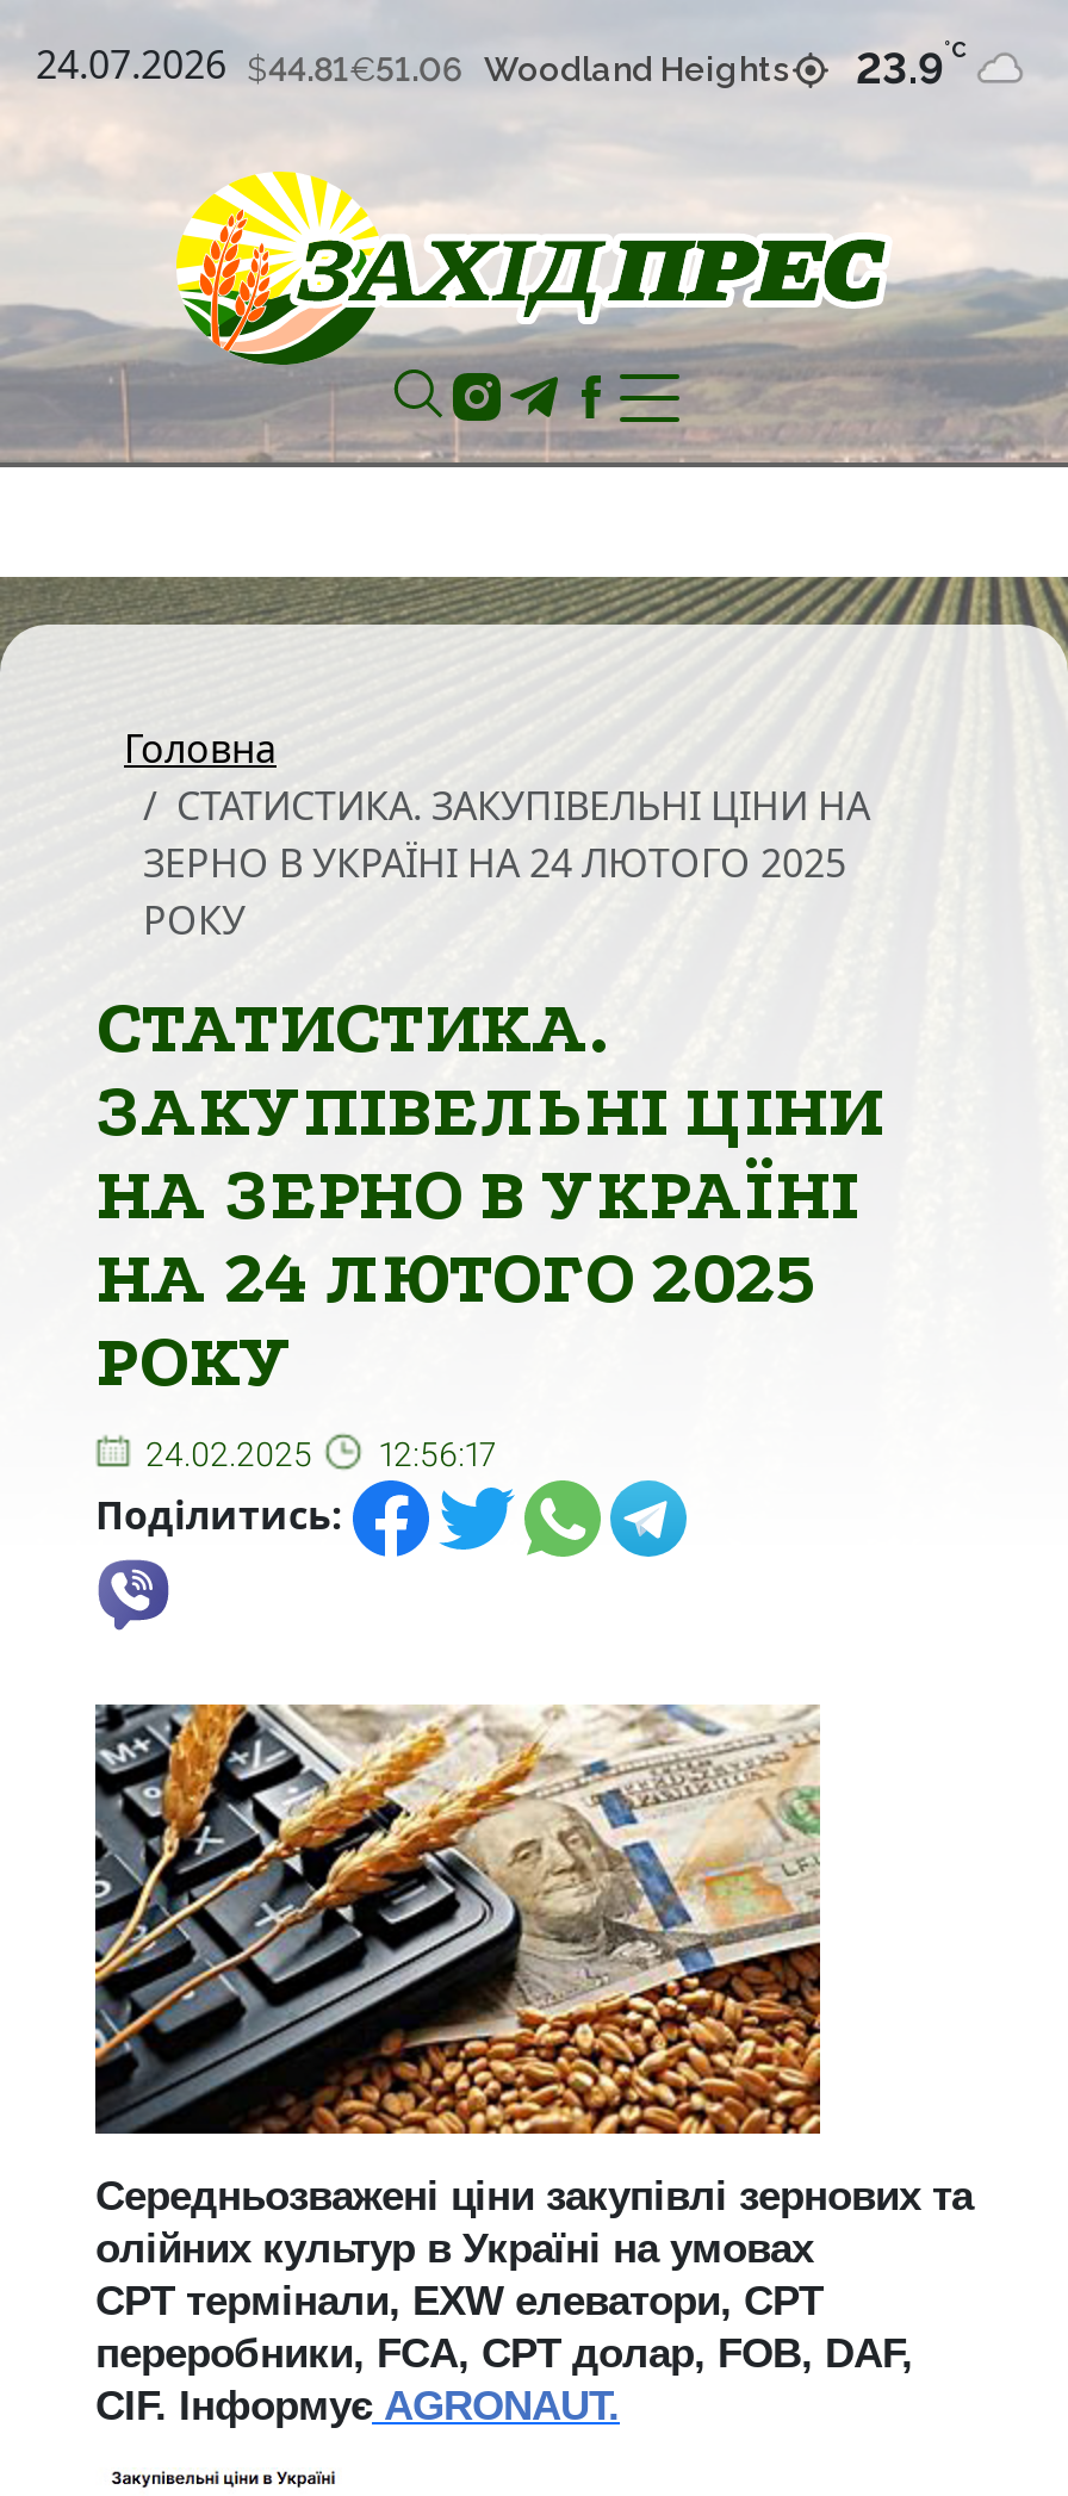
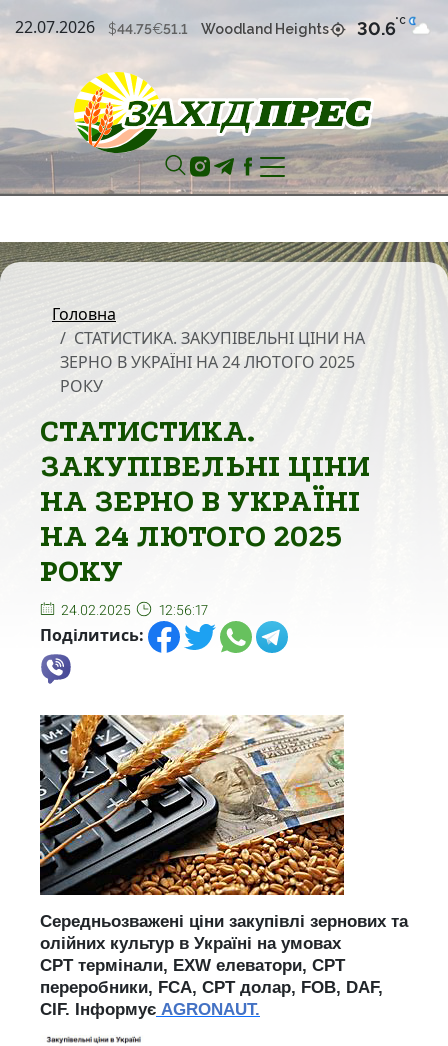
[36,38,968,93] 24.07.2026 $44.81€51.06 Woodland Heights | 23.9°С -> [15,16,406,39] 22.07.2026 | $44.75€51.1 | Woodland Heights | 30.6°С

